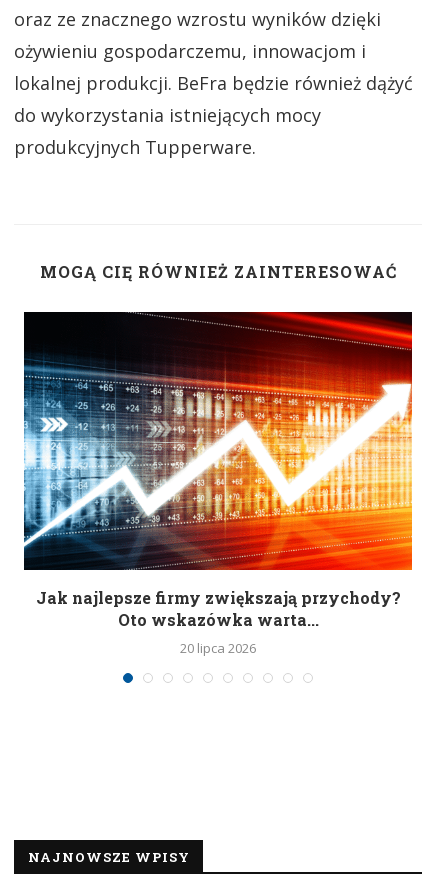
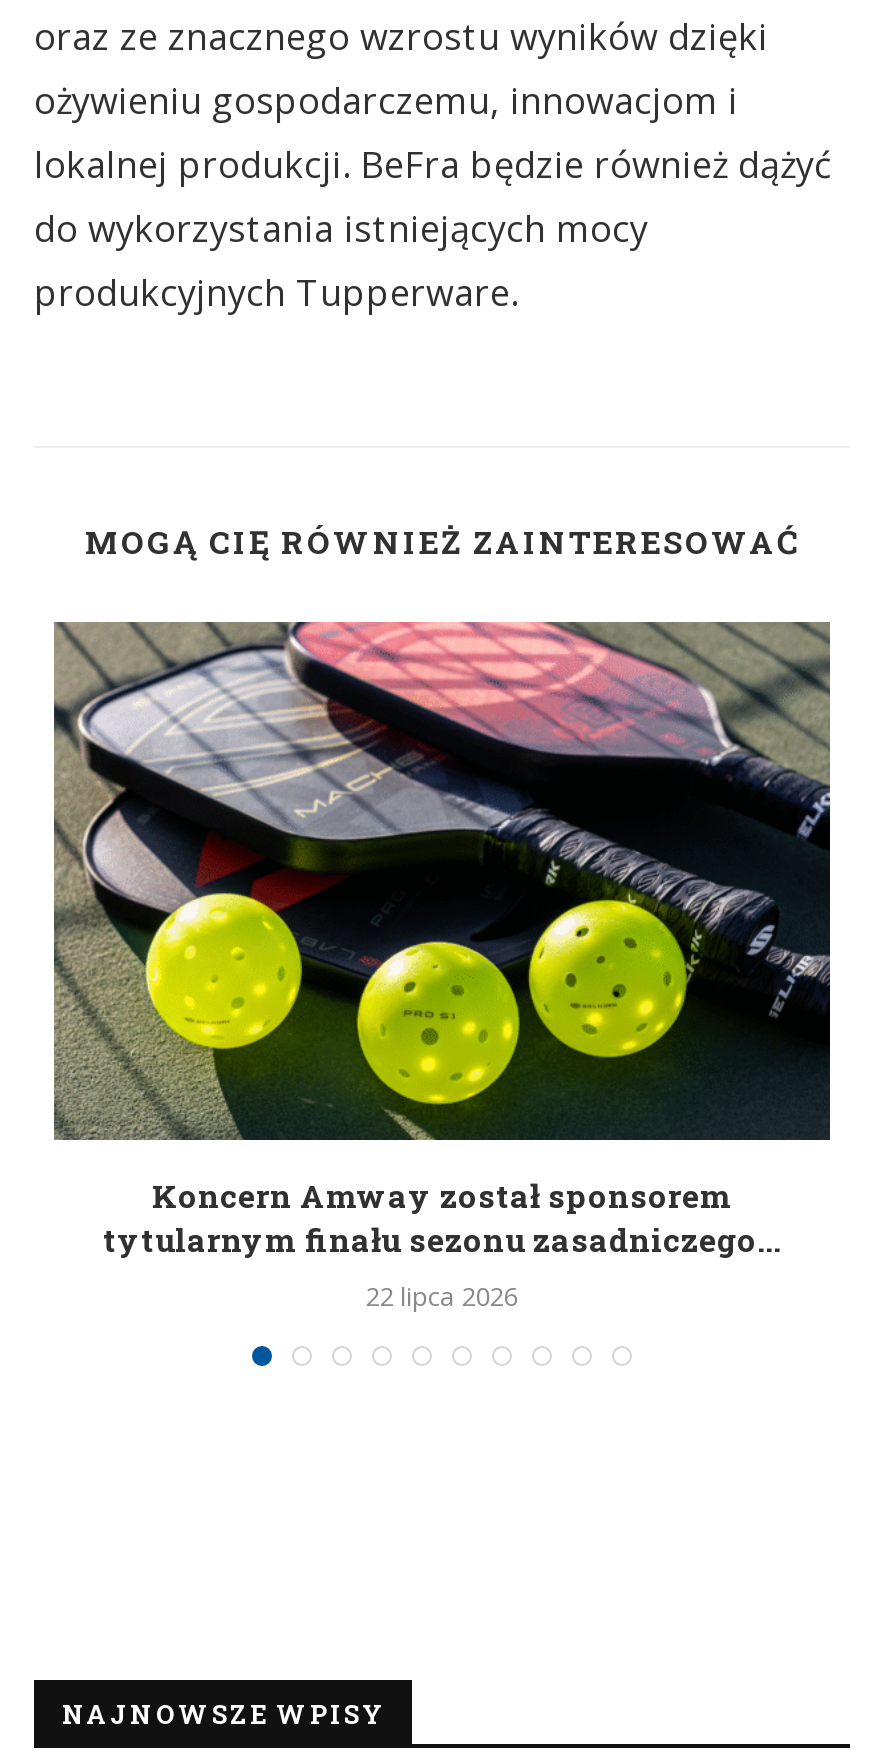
[23,311,413,657] [image] | Jak najlepsze firmy zwiększają przychody? | Oto wskazówka warta... | 20 lipca 2026 -> [52,621,832,1314] [image] | Koncern Amway został sponsorem | tytularnym finału sezonu zasadniczego... | 22 lipca 2026

